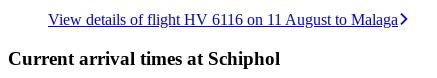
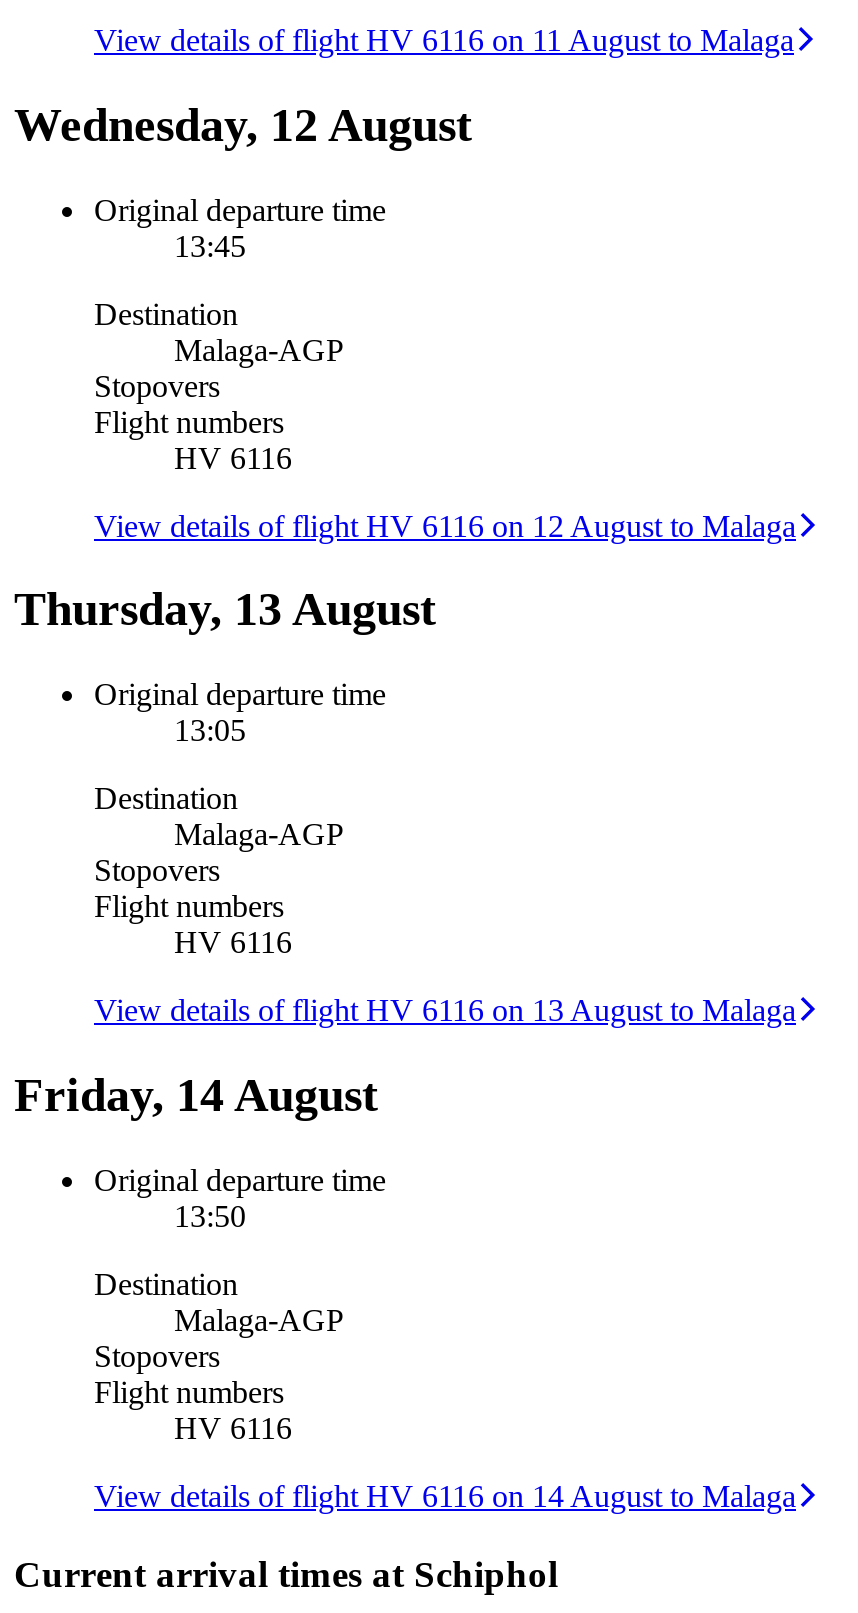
none -> [14,98,796,1513] Wednesday, 12 August | Original departure time | 13:45 | Destination | Malaga-AGP | Stopovers | Flight numbers | HV 6116 | View details of flight HV 6116 on 12 August to Malaga | Thursday, 13 August | Original departure time | 13:05 | Destination | Malaga-AGP | Stopovers | Flight numbers | HV 6116 | View details of flight HV 6116 on 13 August to Malaga | Friday, 14 August | Original departure time | 13:50 | Destination | Malaga-AGP | Stopovers | Flight numbers | HV 6116 | View details of flight HV 6116 on 14 August to Malaga

